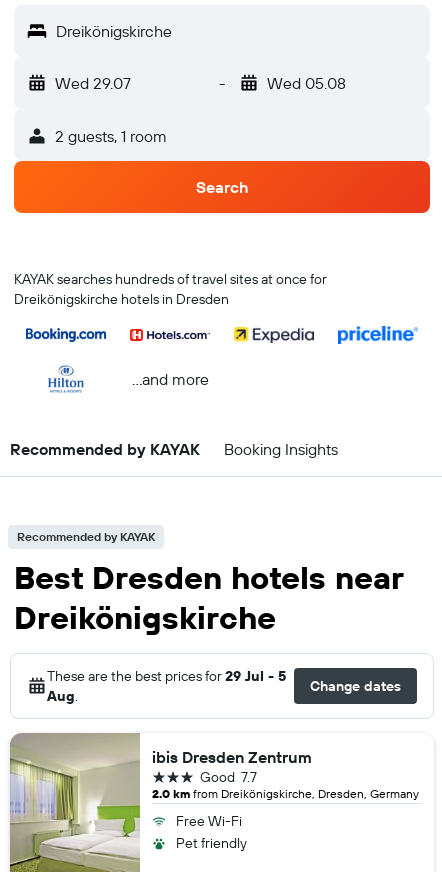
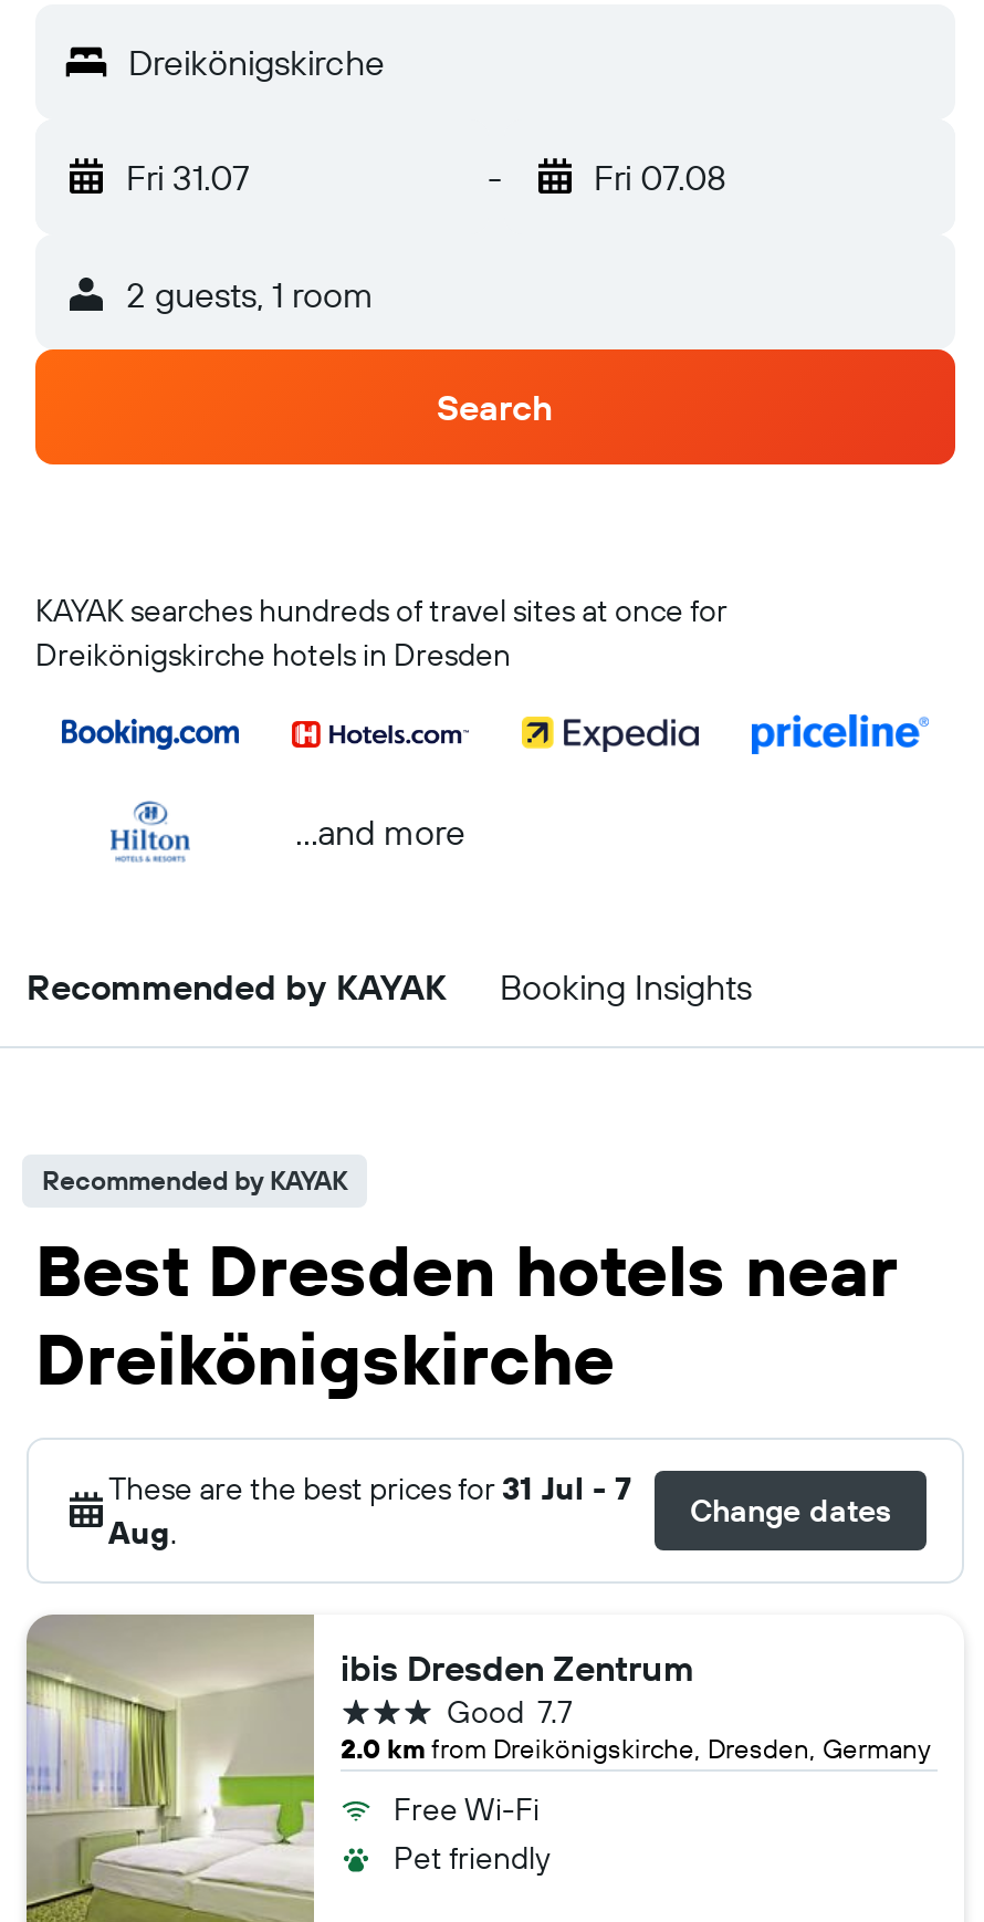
[55,73,131,93] Wed 29.07 -> [126,155,250,199] Fri 31.07
[266,73,345,93] Wed 05.08 -> [594,155,726,199] Fri 07.08
[47,667,286,685] These are the best prices for 29 Jul - 5 -> [108,1469,632,1508] These are the best prices for 31 Jul - 7

